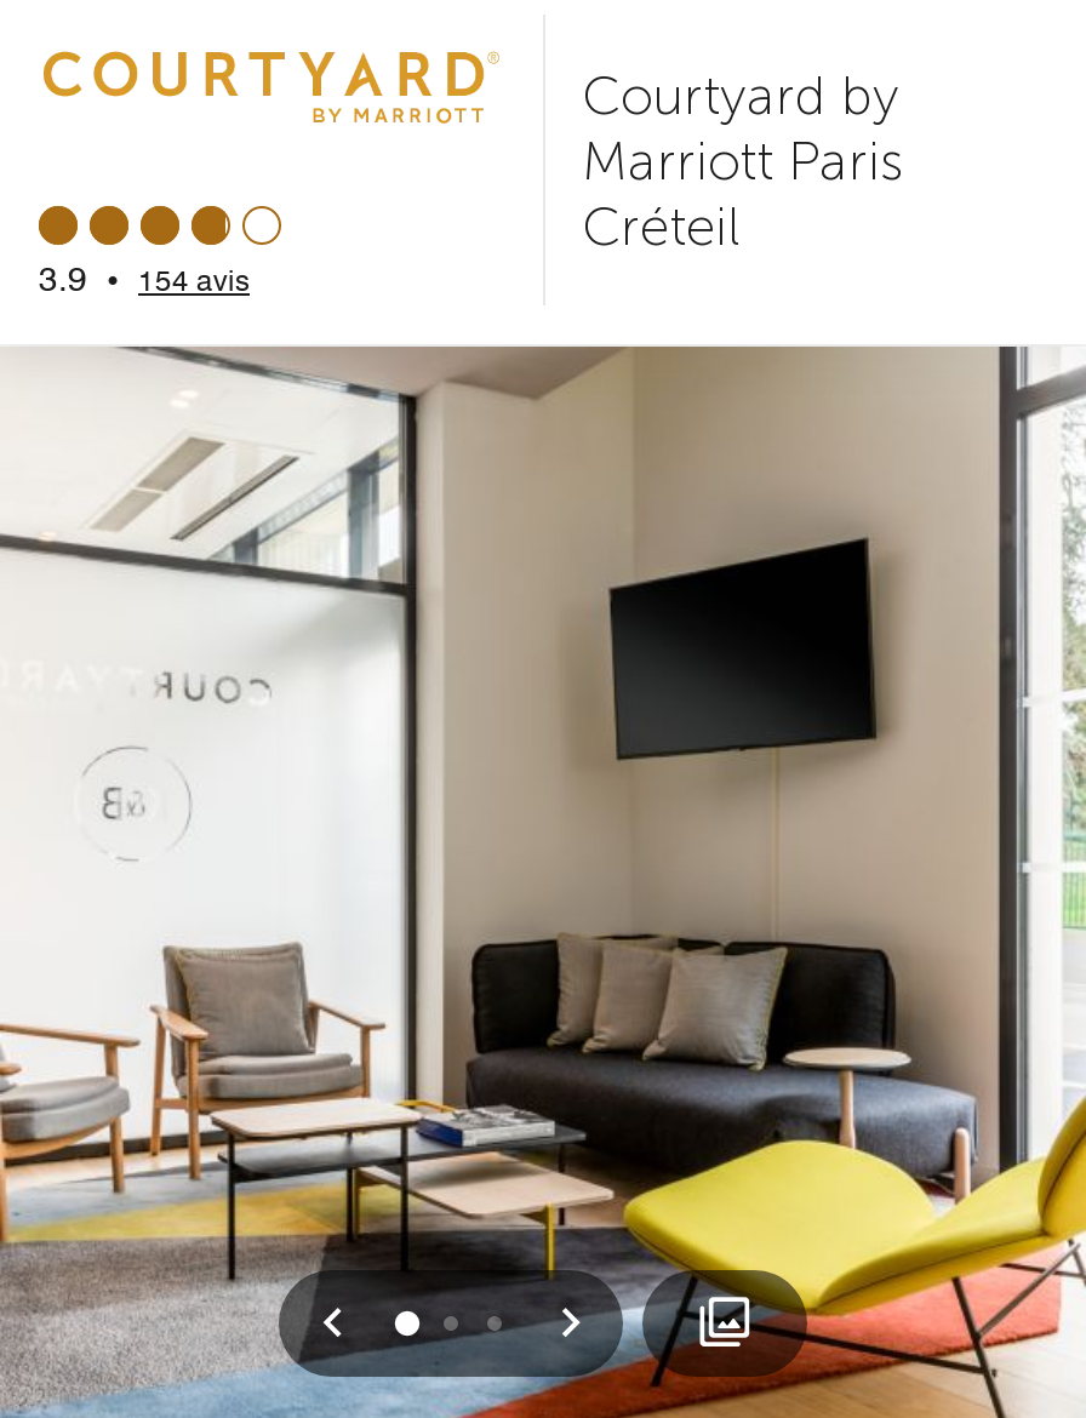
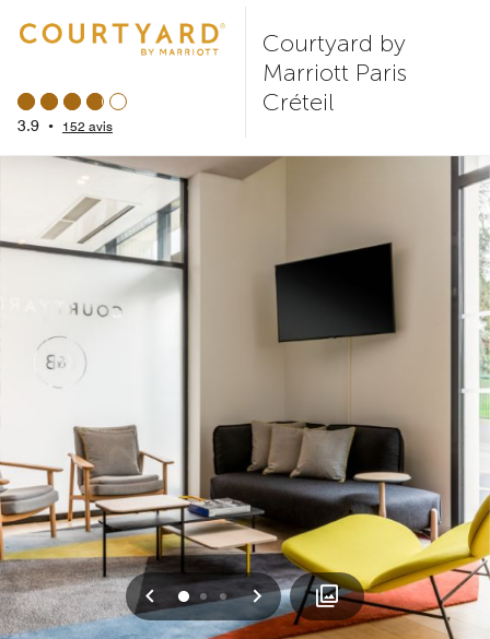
[39,259,250,298] 3.9 • 154 avis -> [17,117,113,134] 3.9 • 152 avis

